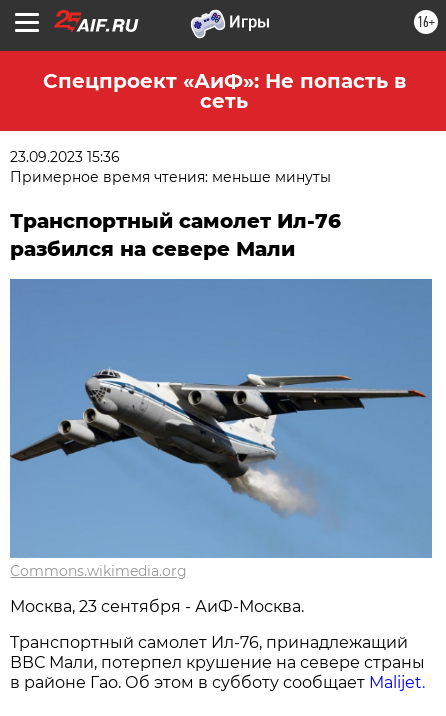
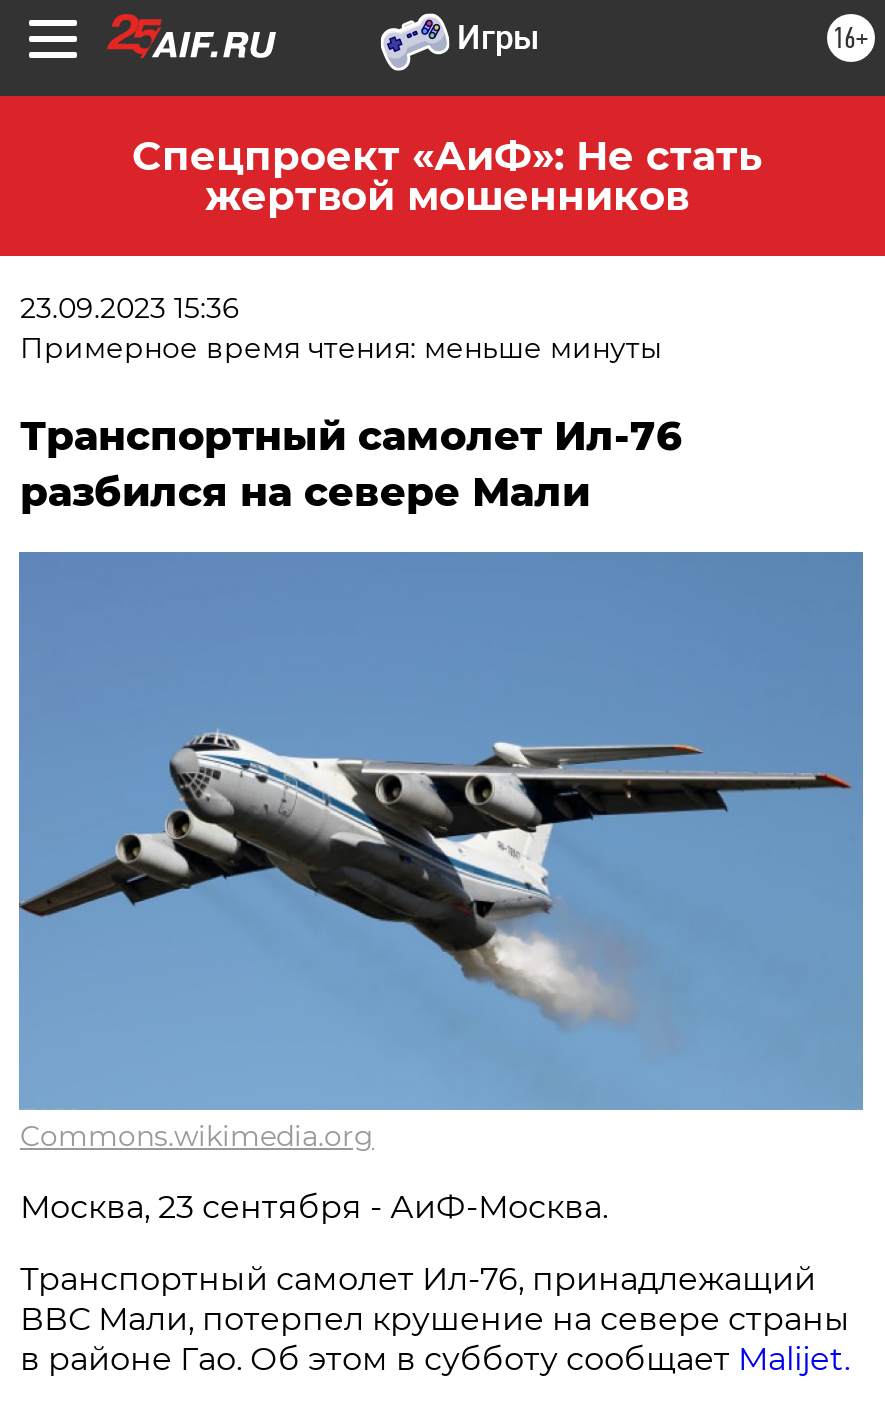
[42,69,405,113] Спецпроект «АиФ»: Не попасть в | сеть -> [132,132,762,220] Спецпроект «АиФ»: Не стать | жертвой мошенников

